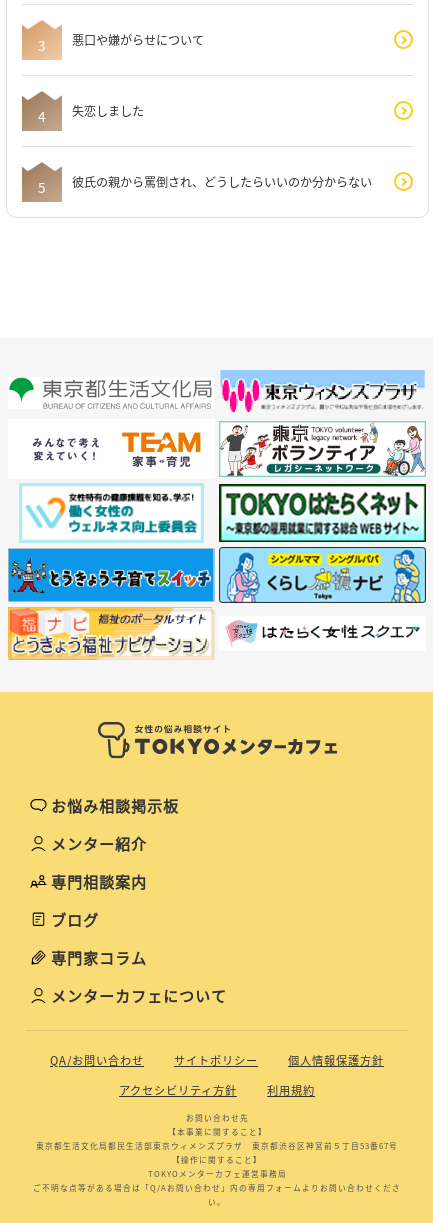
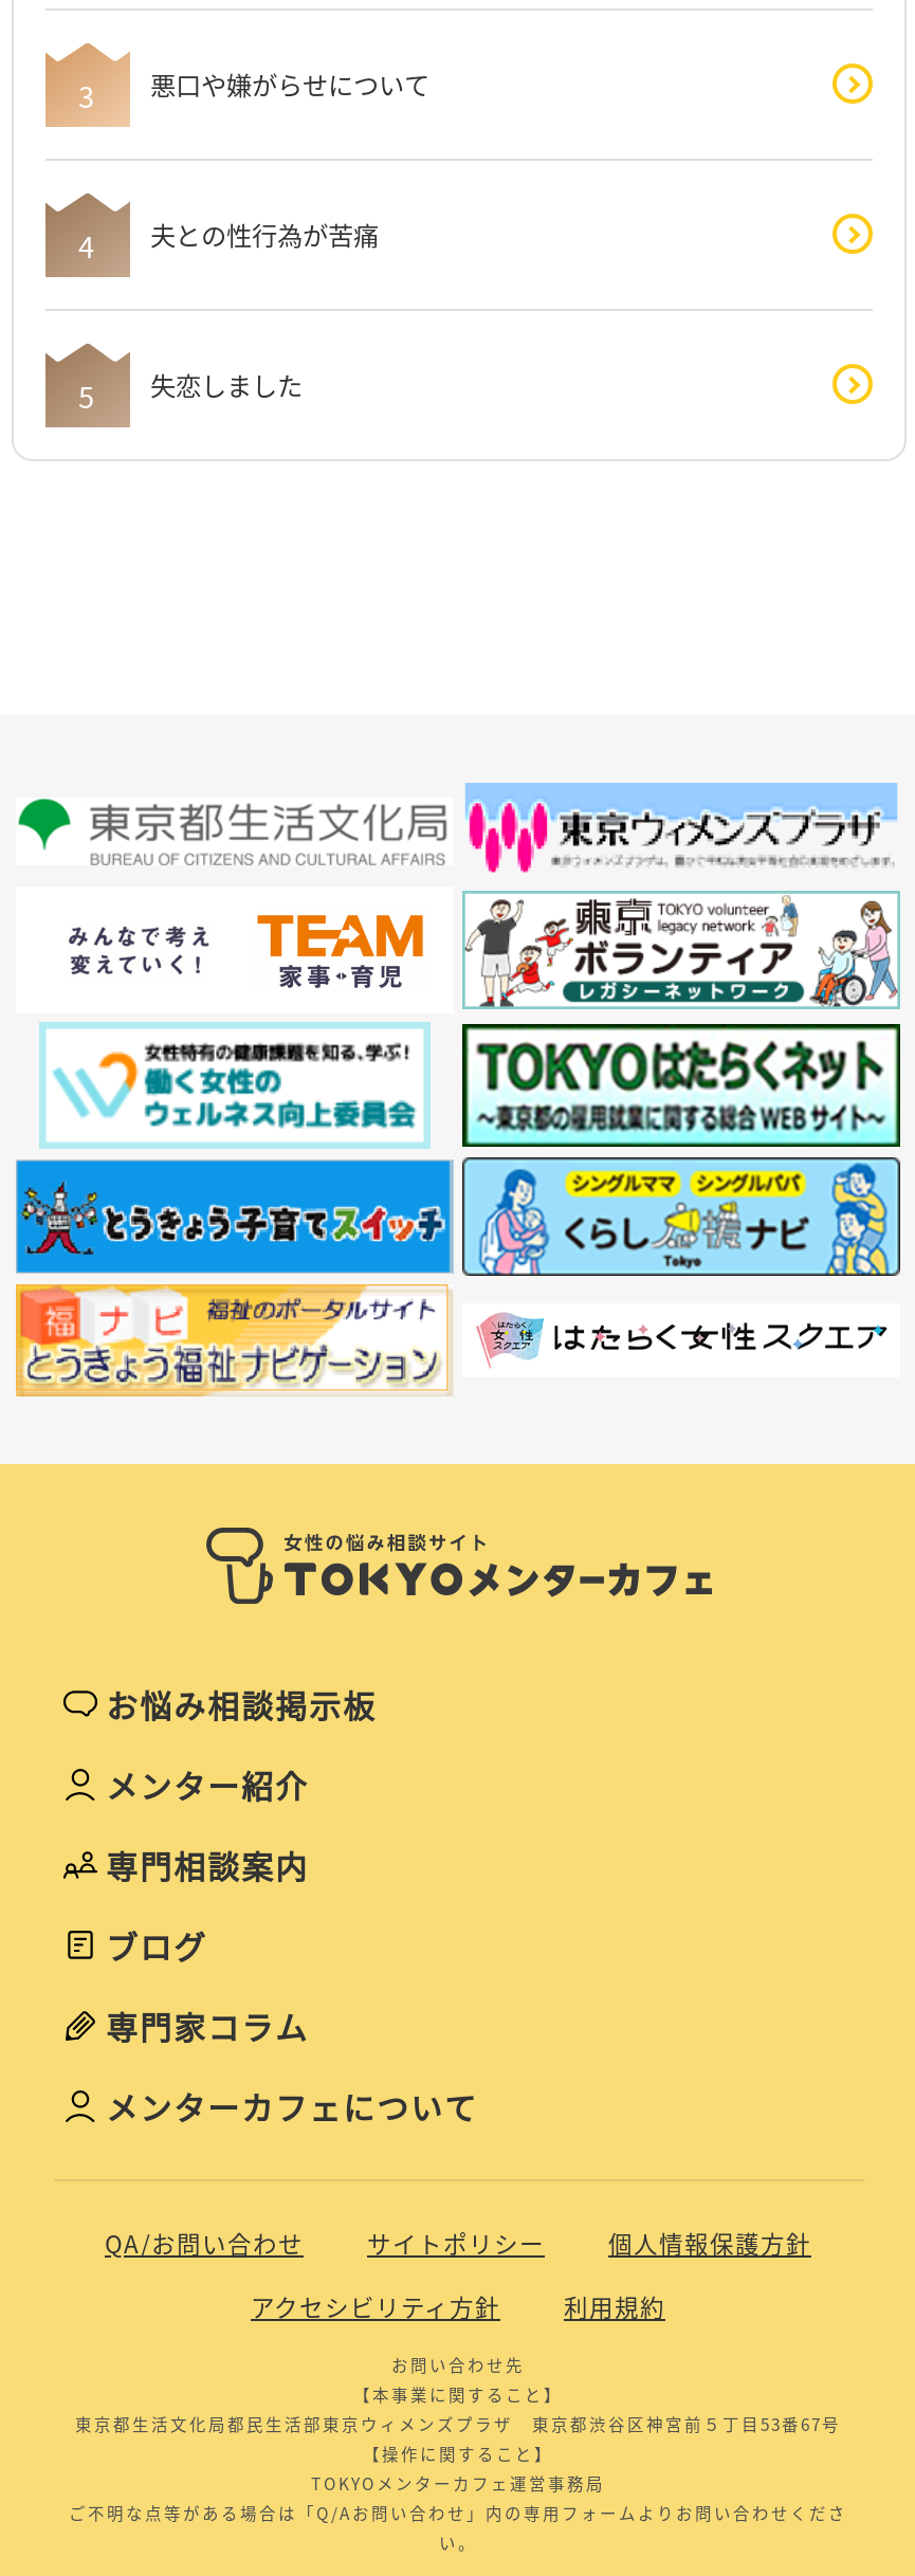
moved [22,22,62,59] -> [45,197,130,275]: [image]
none -> [150,215,379,253] 夫との性行為が苦痛
moved [22,93,143,131] -> [45,347,303,427]: [image] | 失恋しました
[71,172,371,190] 彼氏の親から罵倒され、どうしたらいいのか分からない -> none

